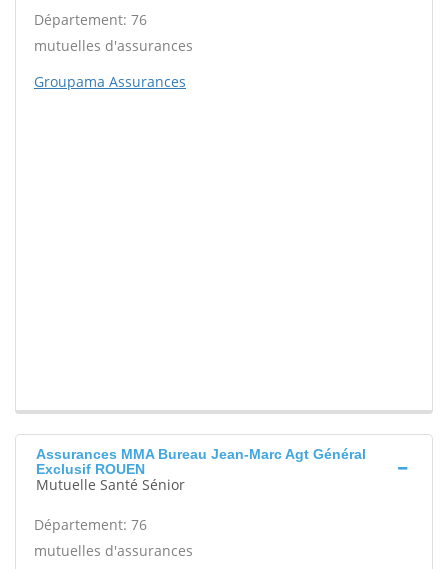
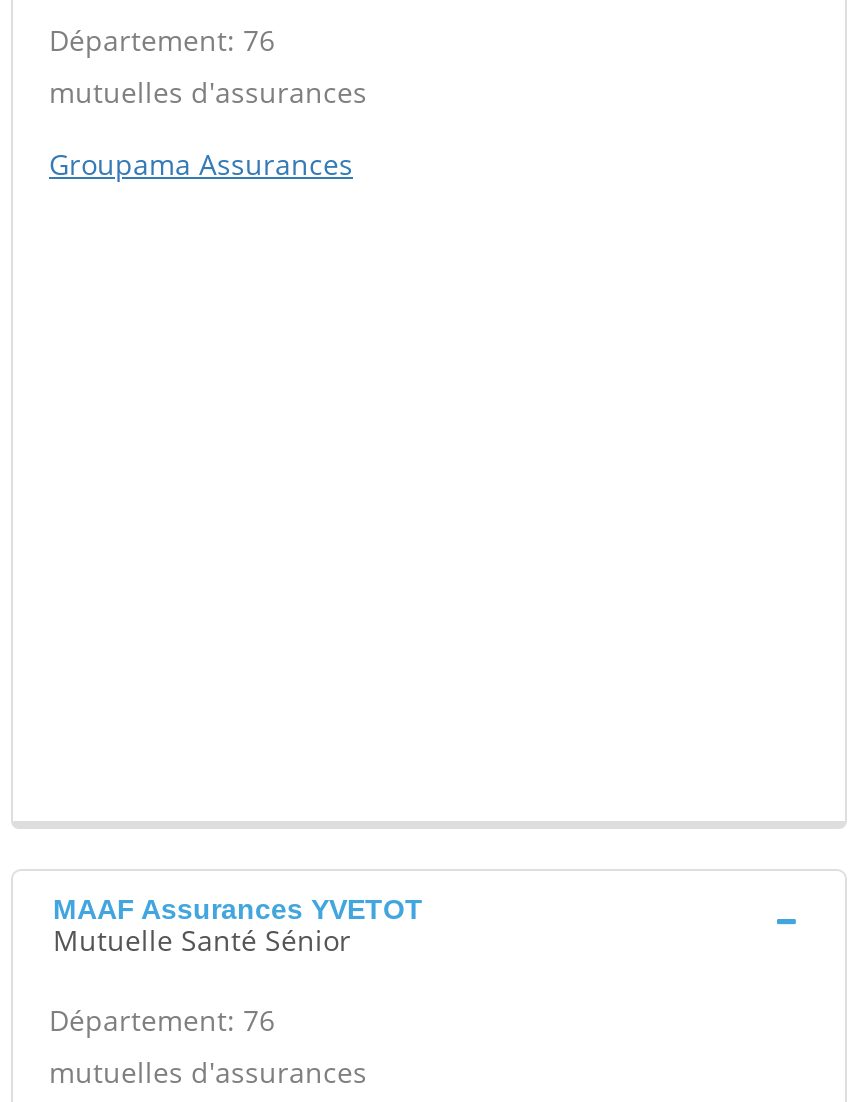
[36,446,366,477] Assurances MMA Bureau Jean-Marc Agt Général | Exclusif ROUEN -> [53,893,423,925] MAAF Assurances YVETOT

